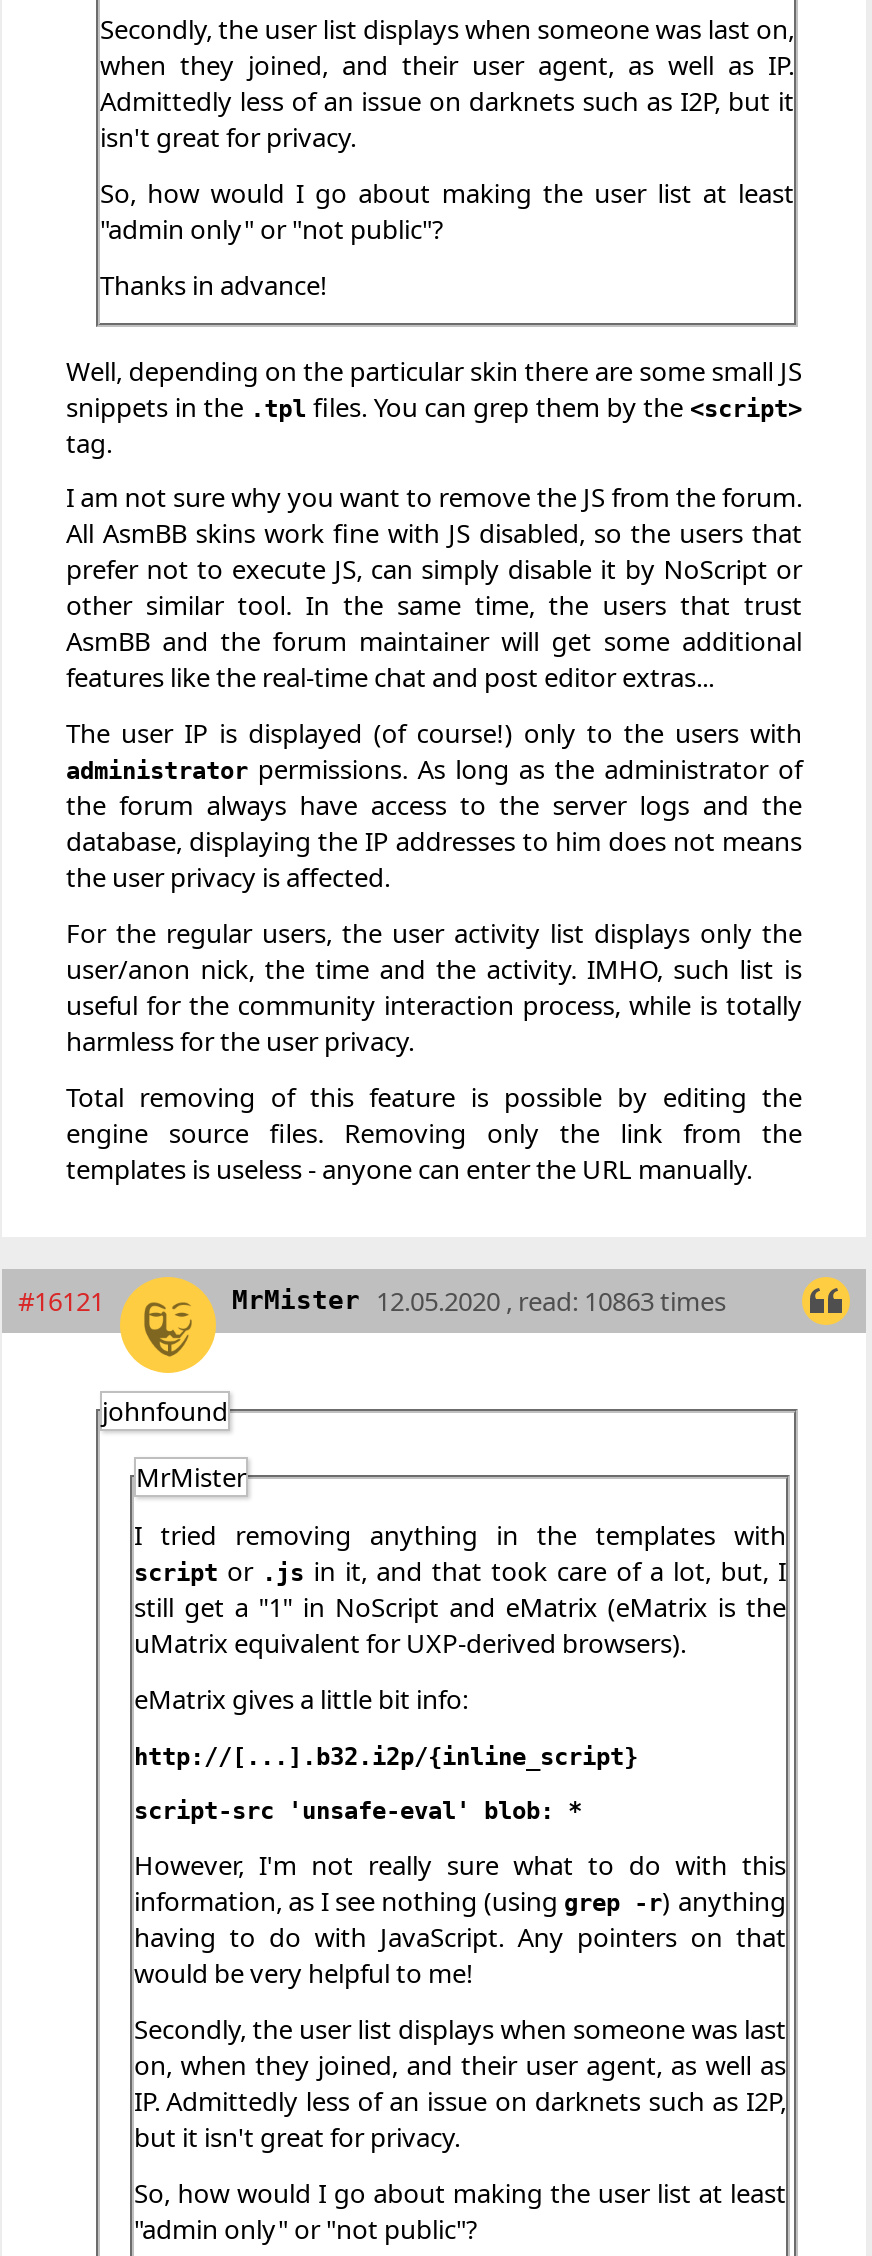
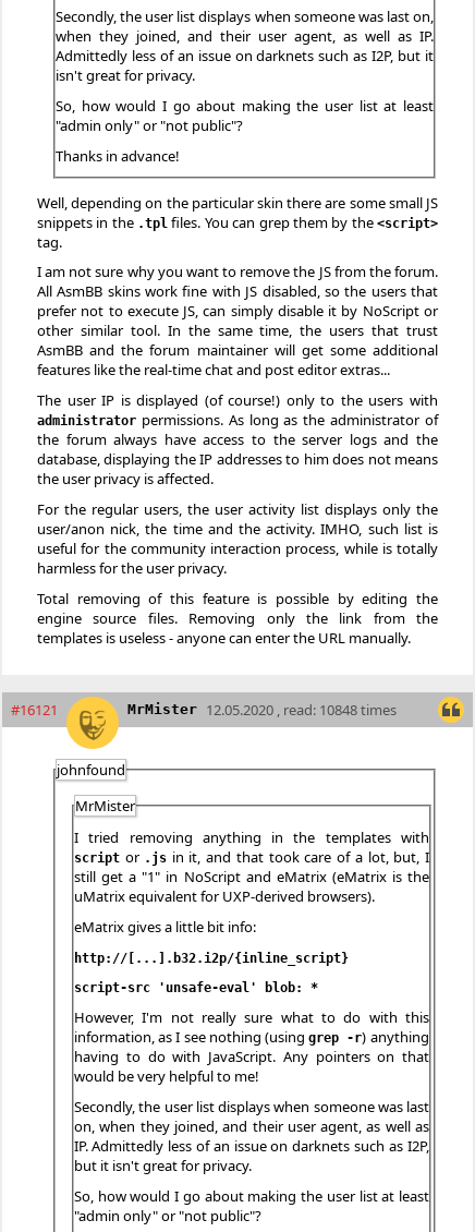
[232,1283,726,1319] MrMister 12.05.2020 , read: 10863 times -> [127,700,397,720] MrMister 12.05.2020 , read: 10848 times

